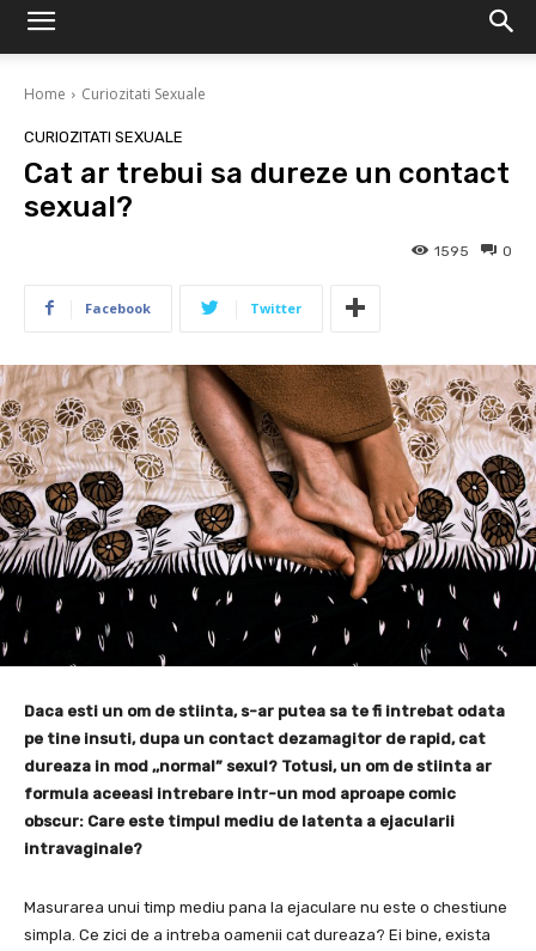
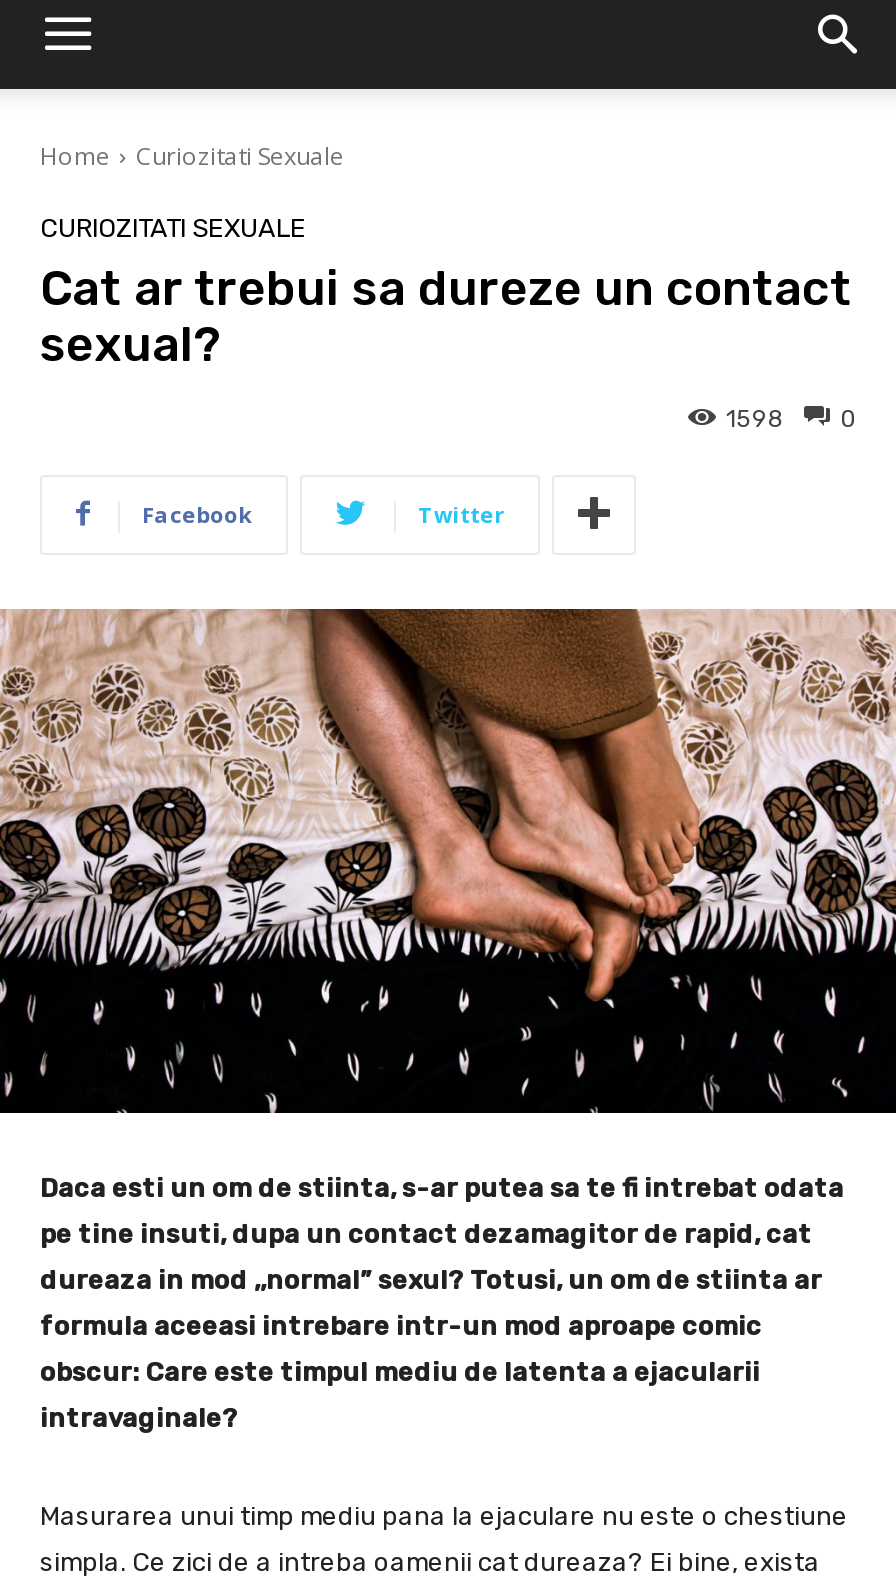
[434,243,512,259] 1595 0 -> [726,405,856,433] 1598 0

